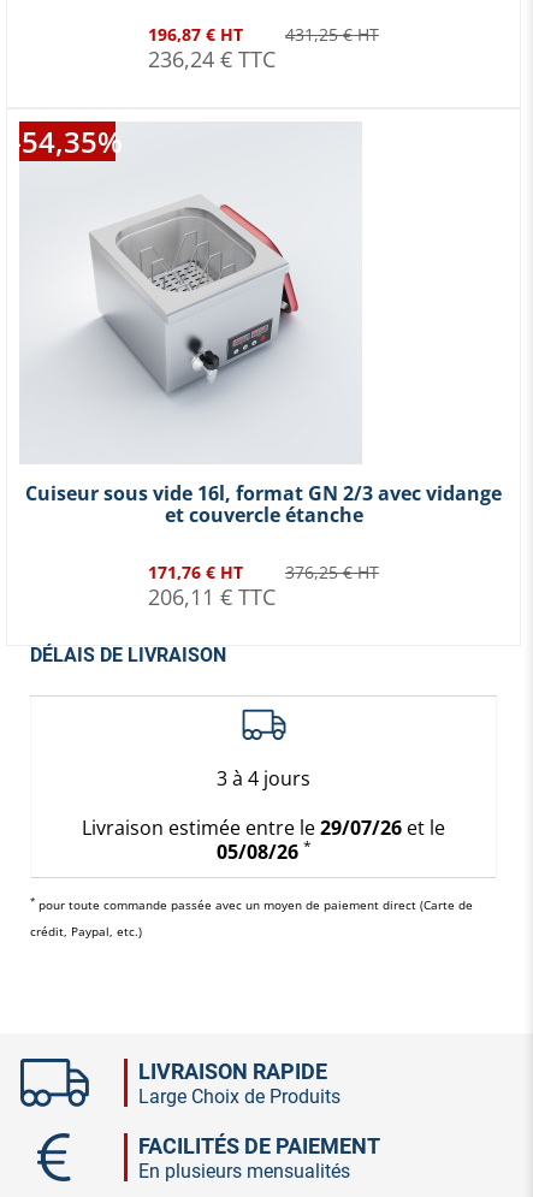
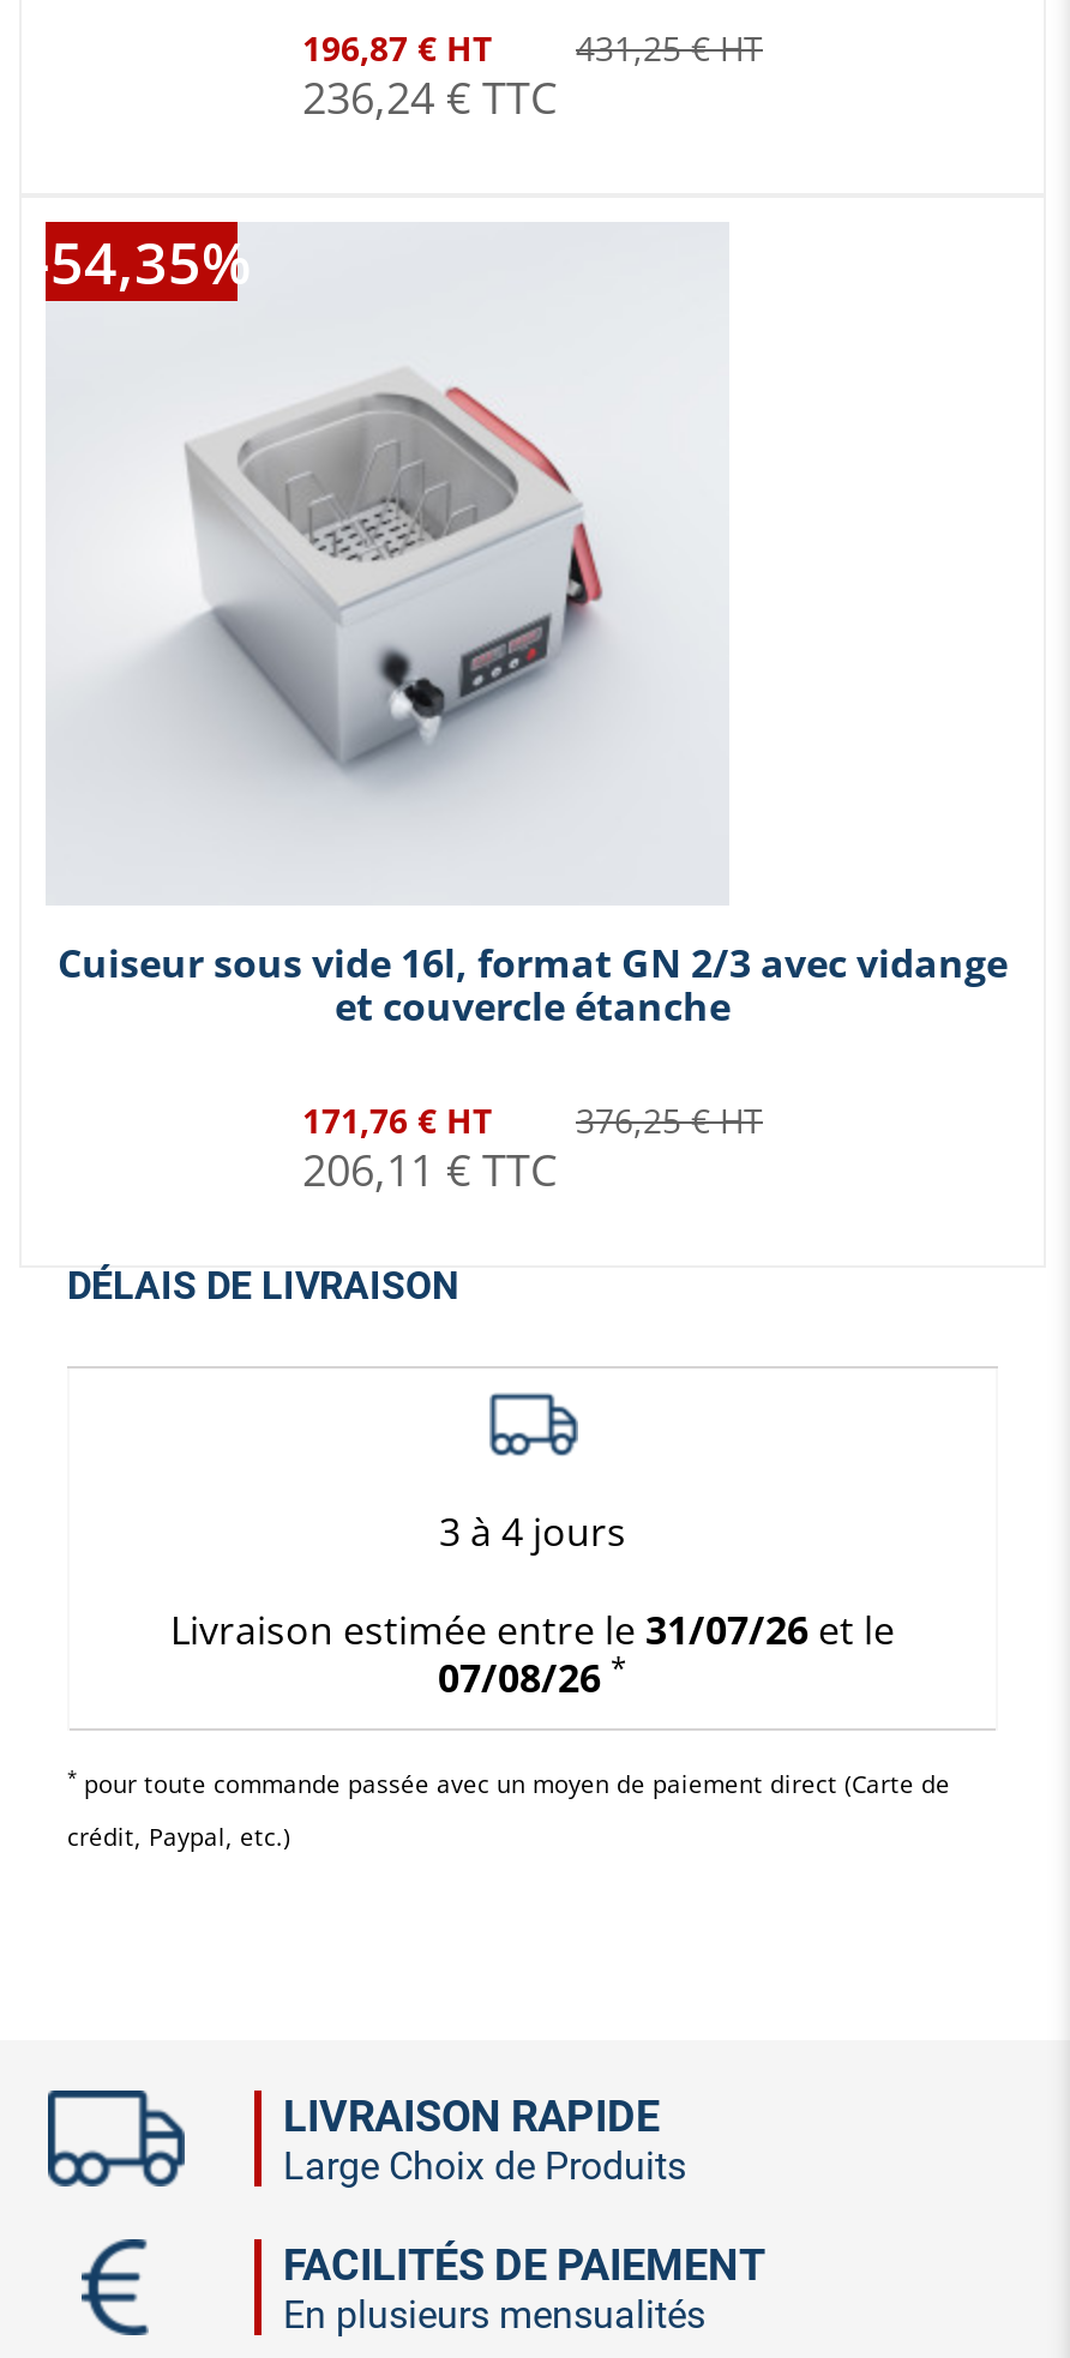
[82,814,445,840] Livraison estimée entre le 29/07/26 et le -> [170,1602,895,1655] Livraison estimée entre le 31/07/26 et le
[216,835,311,864] 05/08/26 * -> [438,1646,627,1703] 07/08/26 *

